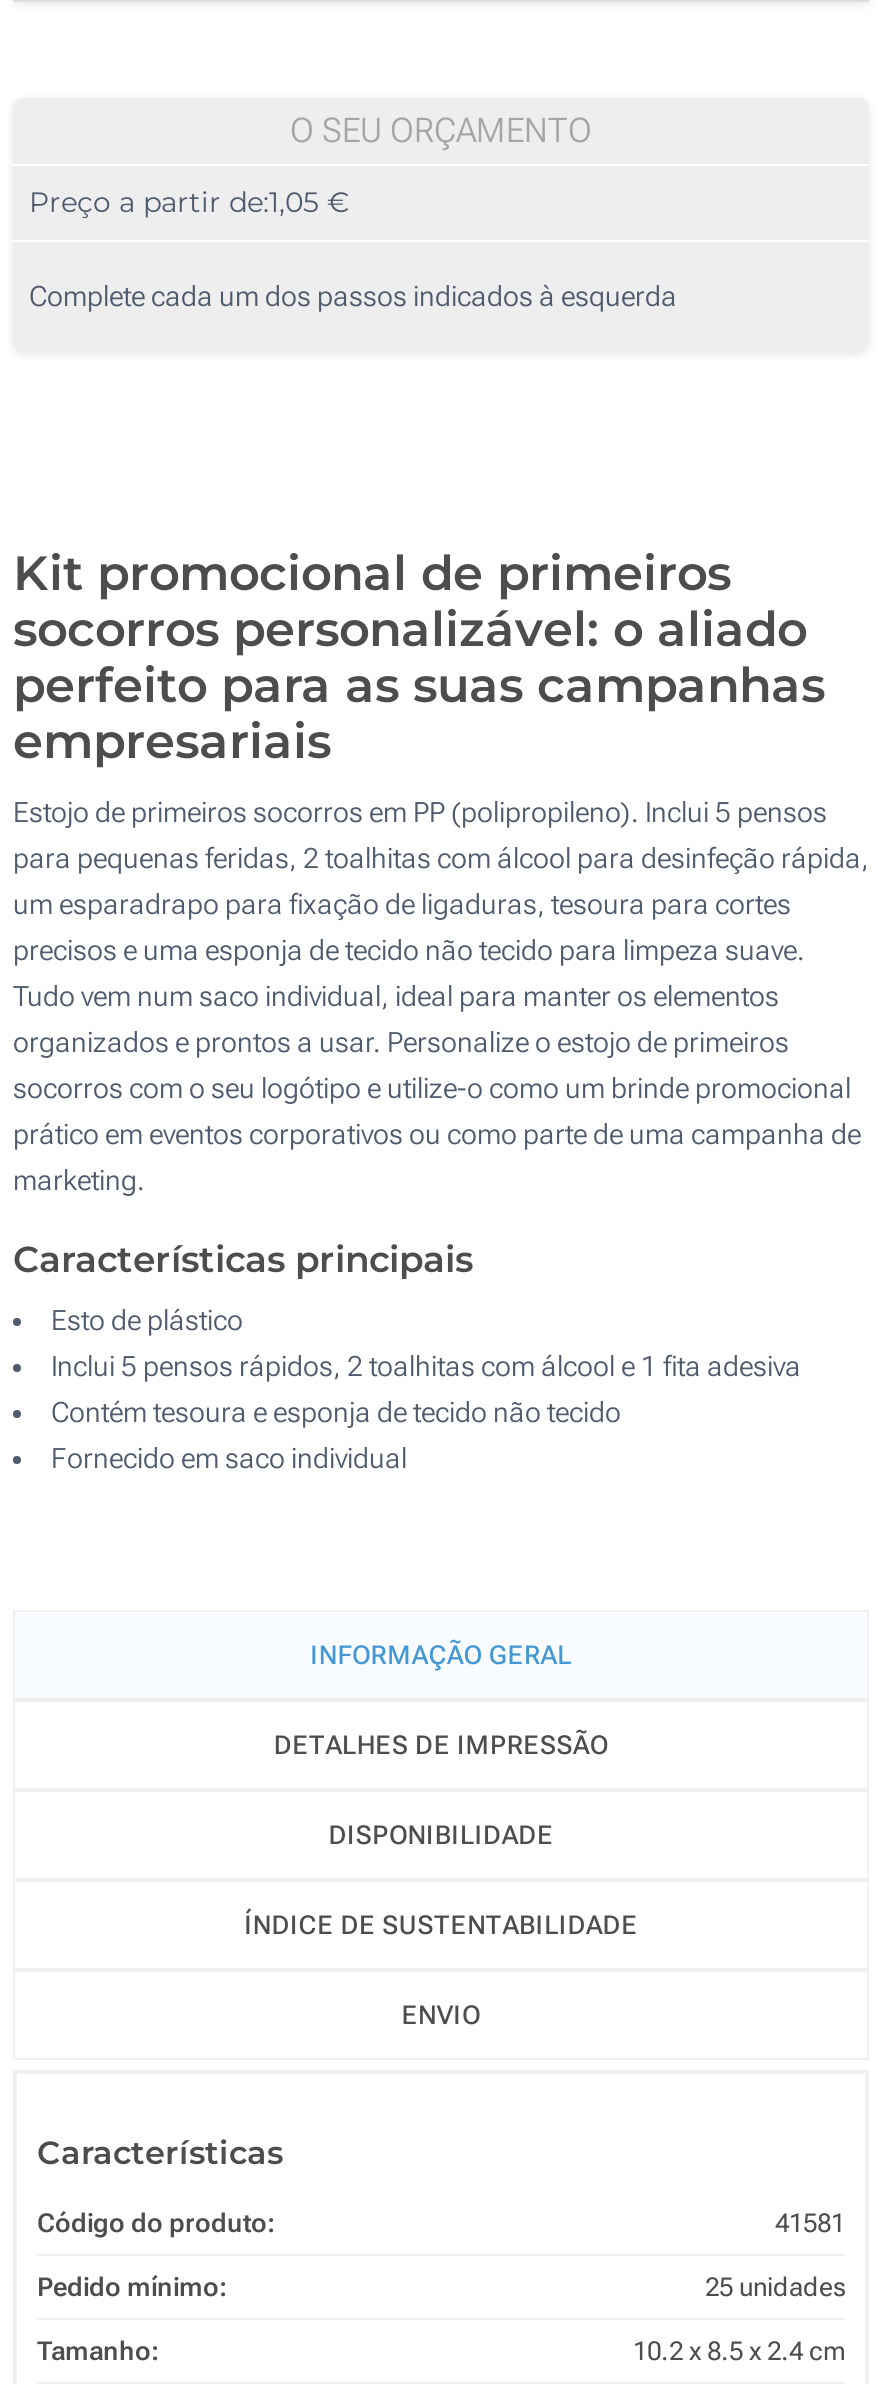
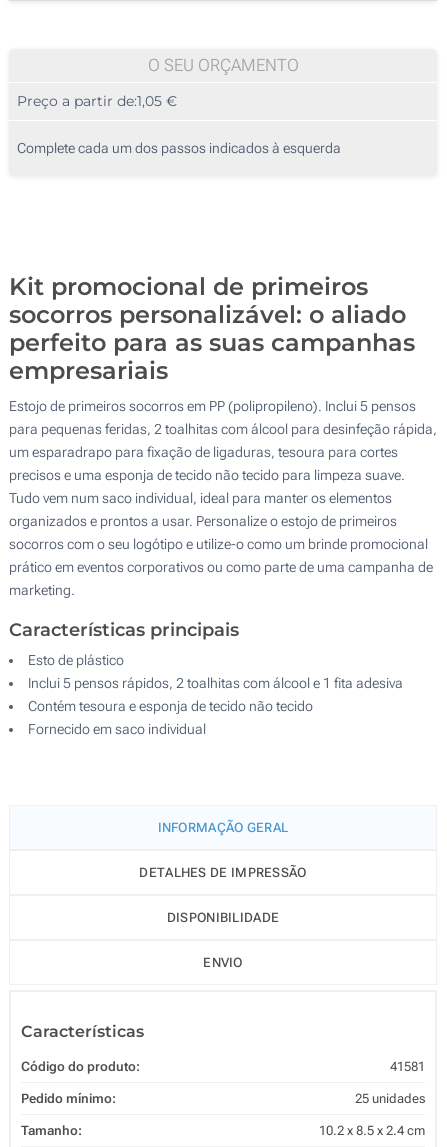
[244,1910,638,1940] ÍNDICE DE SUSTENTABILIDADE -> none

